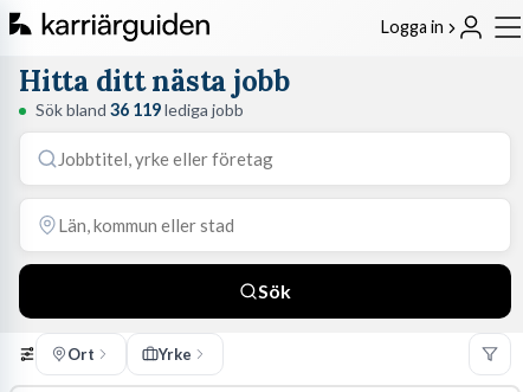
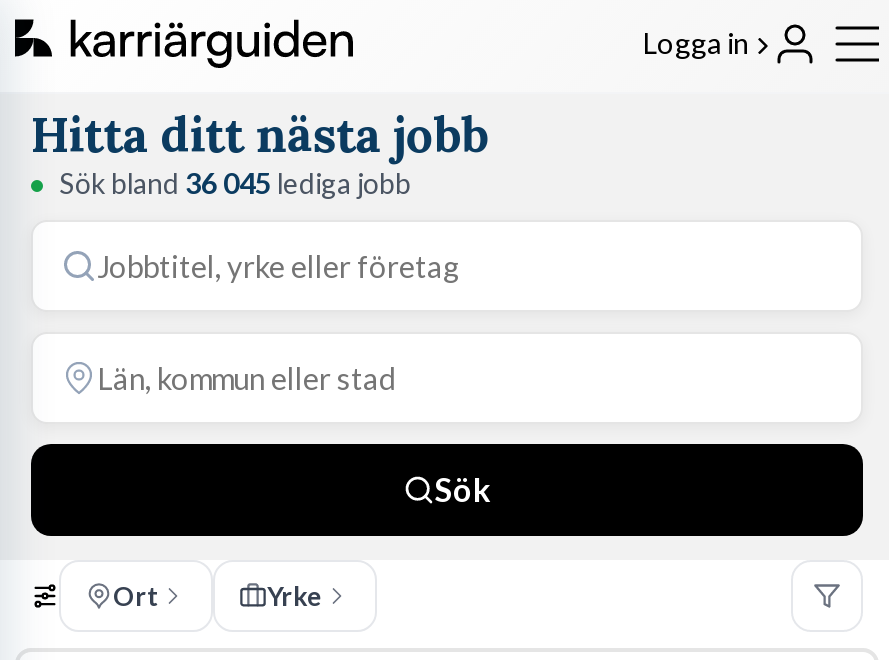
[35,99,244,120] Sök bland 36 119 lediga jobb -> [59,166,411,200] Sök bland 36 045 lediga jobb

